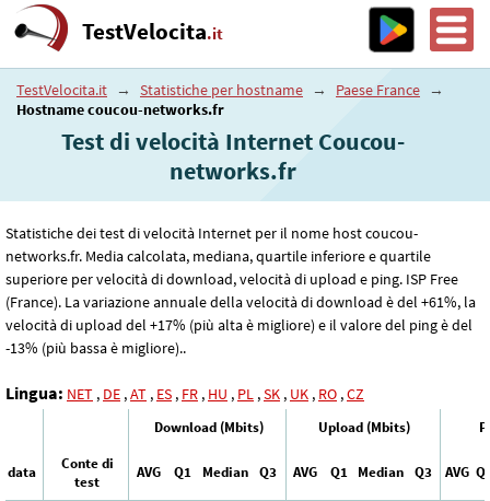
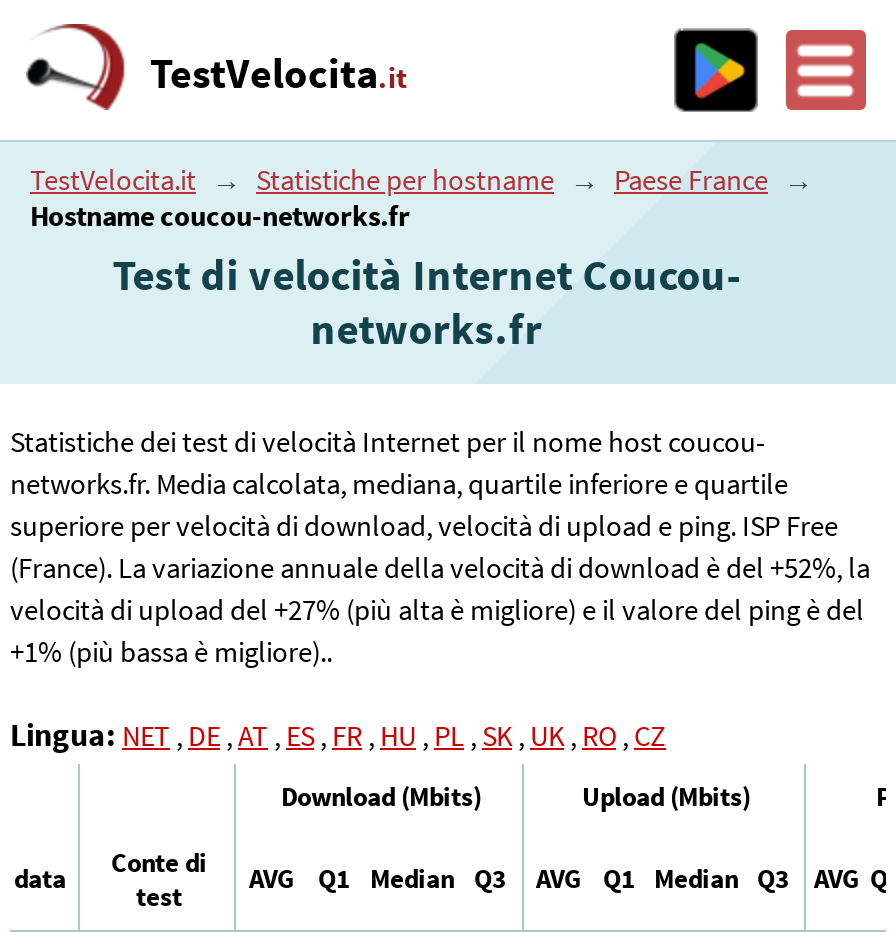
[5,293,476,312] (France). La variazione annuale della velocità di download è del +61%, la -> [10,551,870,587] (France). La variazione annuale della velocità di download è del +52%, la
[5,315,472,335] velocità di upload del +17% (più alta è migliore) e il valore del ping è del -> [10,593,864,629] velocità di upload del +27% (più alta è migliore) e il valore del ping è del
[5,338,186,358] -13% (più bassa è migliore).. -> [10,635,332,671] +1% (più bassa è migliore)..

